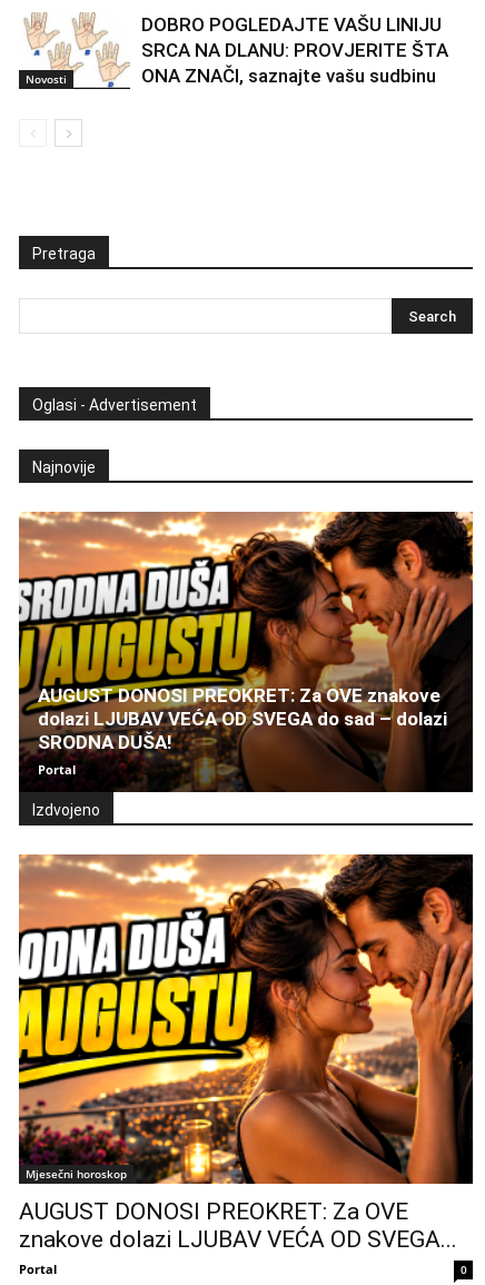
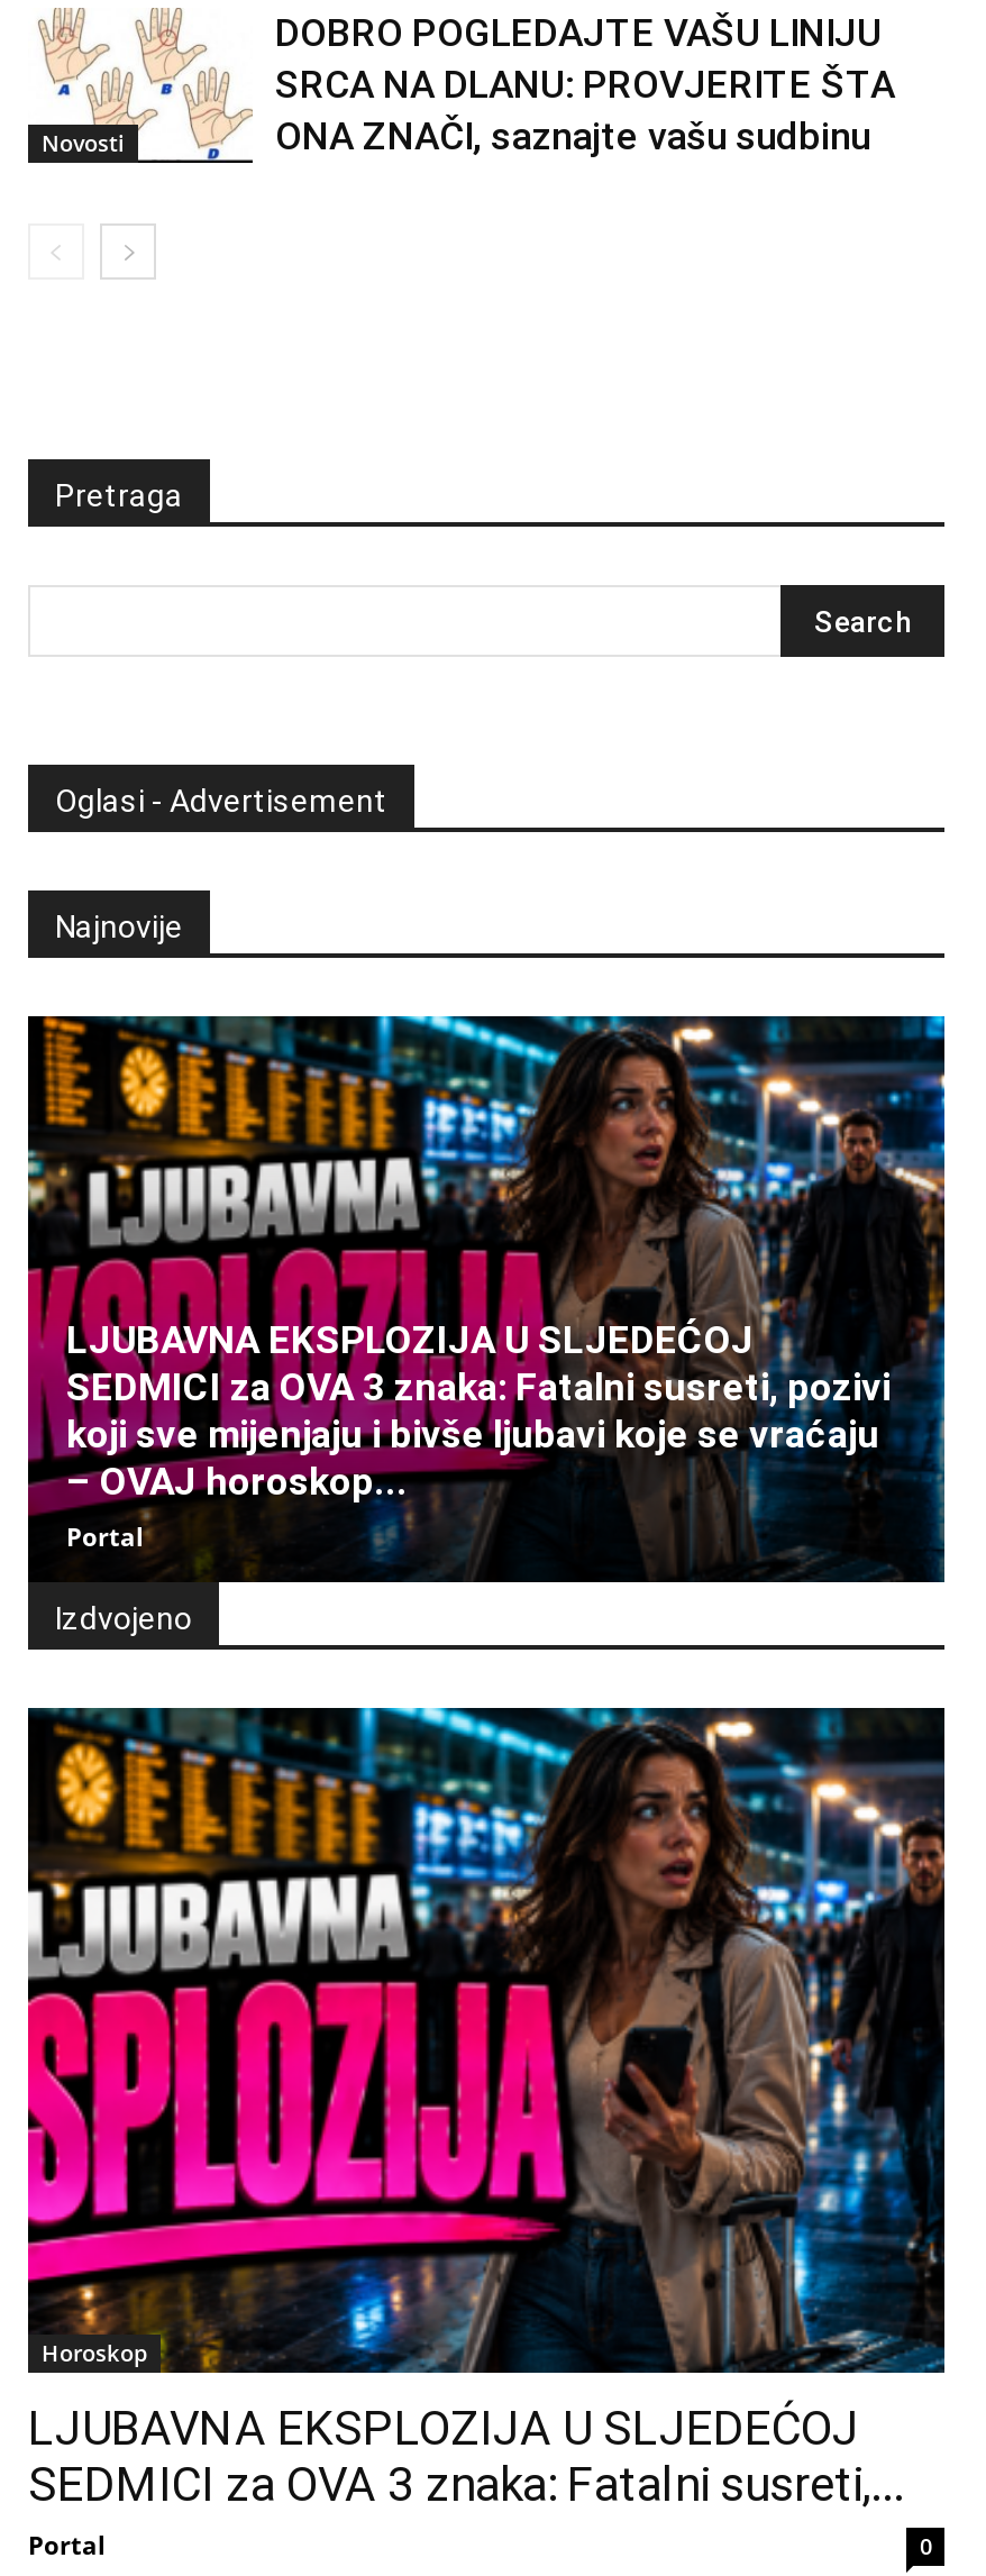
[18,511,474,792] [image] | AUGUST DONOSI PREOKRET: Za OVE znakove | dolazi LJUBAV VEĆA OD SVEGA do sad – dolazi | SRODNA DUŠA! -> [26,1014,947,1582] [image] | LJUBAVNA EKSPLOZIJA U SLJEDEĆOJ | SEDMICI za OVA 3 znaka: Fatalni susreti, pozivi | koji sve mijenjaju i bivše ljubavi koje se vraćaju | – OVAJ horoskop...
[18,853,474,1185] [image] | Mjesečni horoskop -> [26,1706,947,2375] [image] | Horoskop
[19,1198,457,1253] AUGUST DONOSI PREOKRET: Za OVE | znakove dolazi LJUBAV VEĆA OD SVEGA... -> [28,2402,904,2512] LJUBAVNA EKSPLOZIJA U SLJEDEĆOJ | SEDMICI za OVA 3 znaka: Fatalni susreti,...

